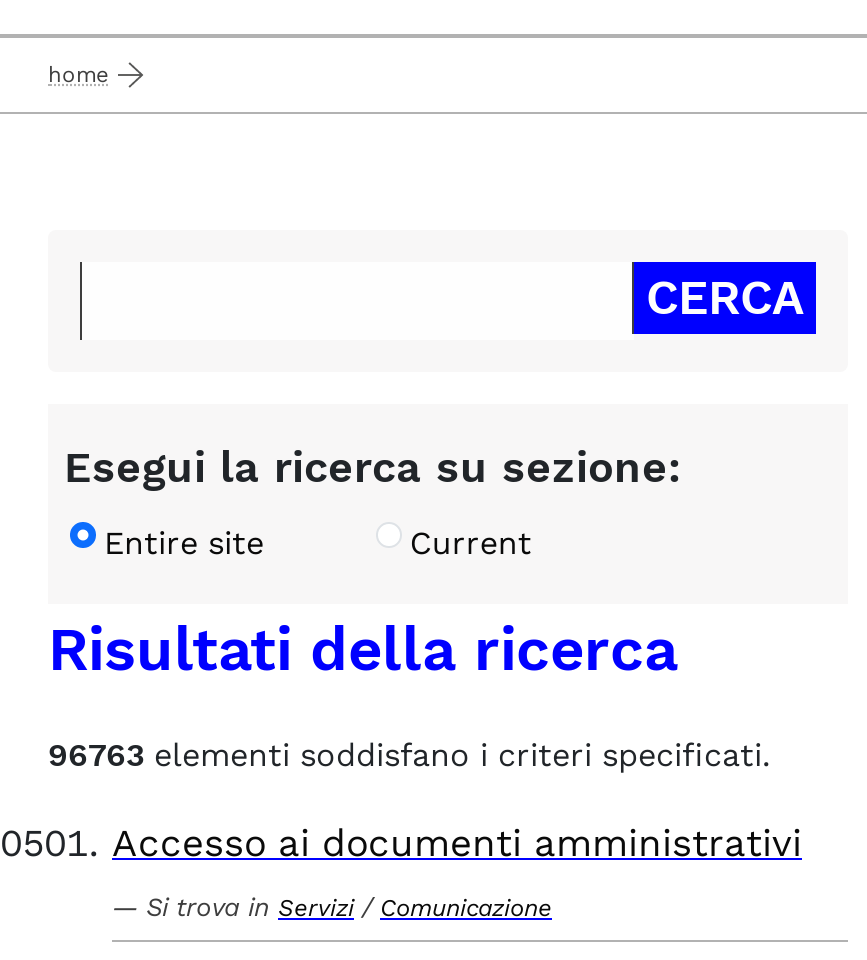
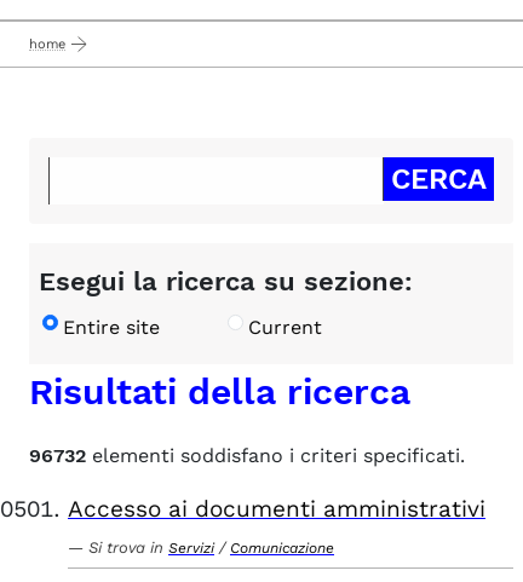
[48,736,770,774] 96763 elementi soddisfano i criteri specificati. -> [29,444,465,467] 96732 elementi soddisfano i criteri specificati.

